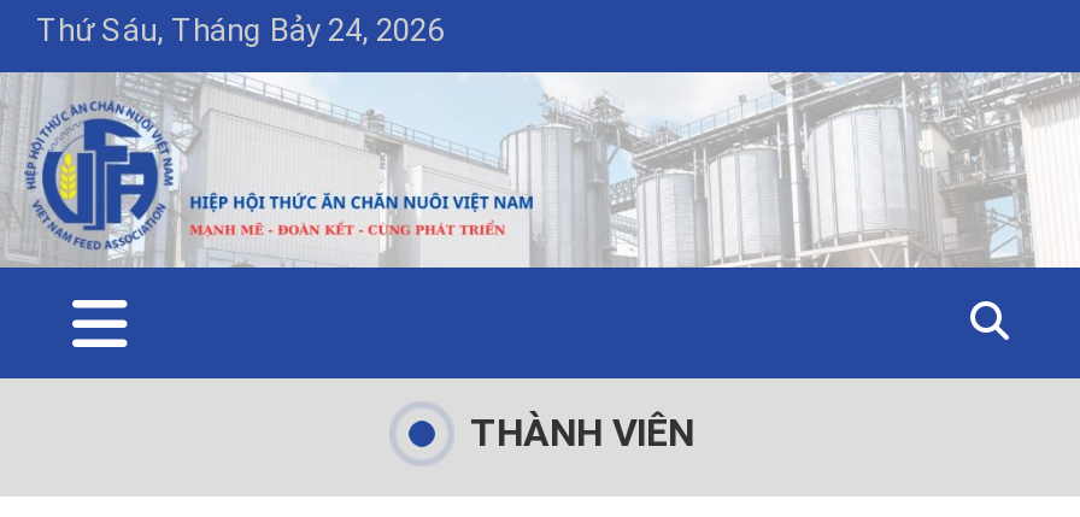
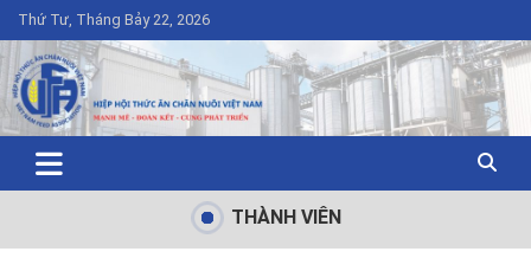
[36,12,444,48] Thứ Sáu, Tháng Bảy 24, 2026 -> [18,11,210,28] Thứ Tư, Tháng Bảy 22, 2026

